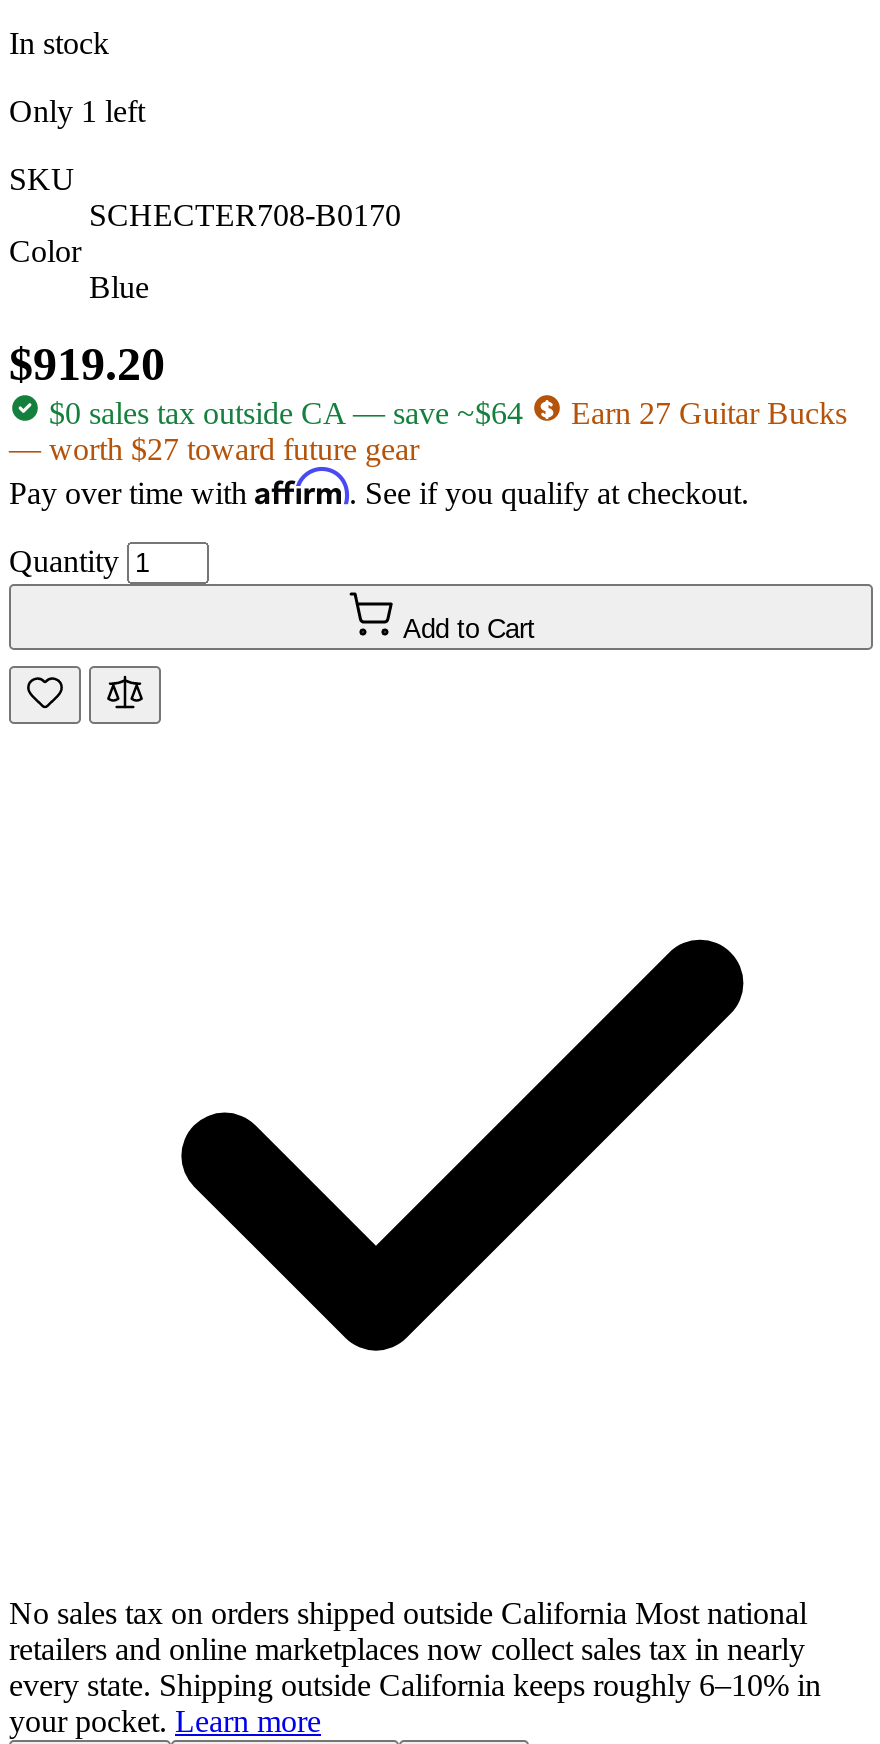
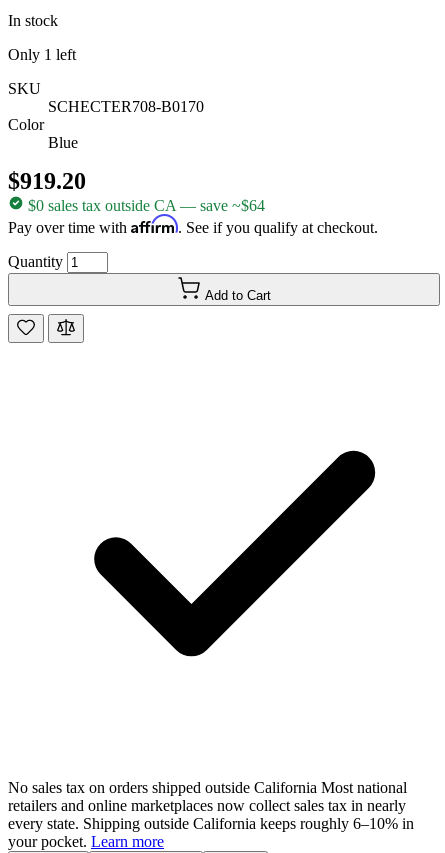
[9,396,847,466] Earn 27 Guitar Bucks | — worth $27 toward future gear -> none

